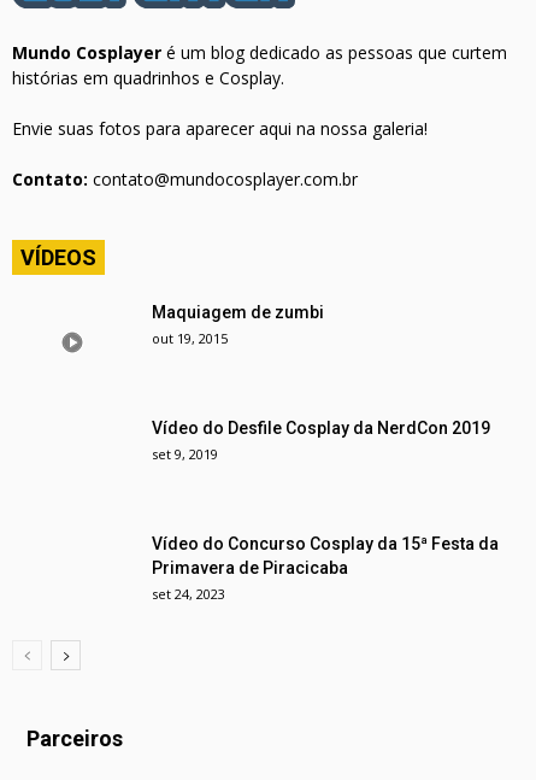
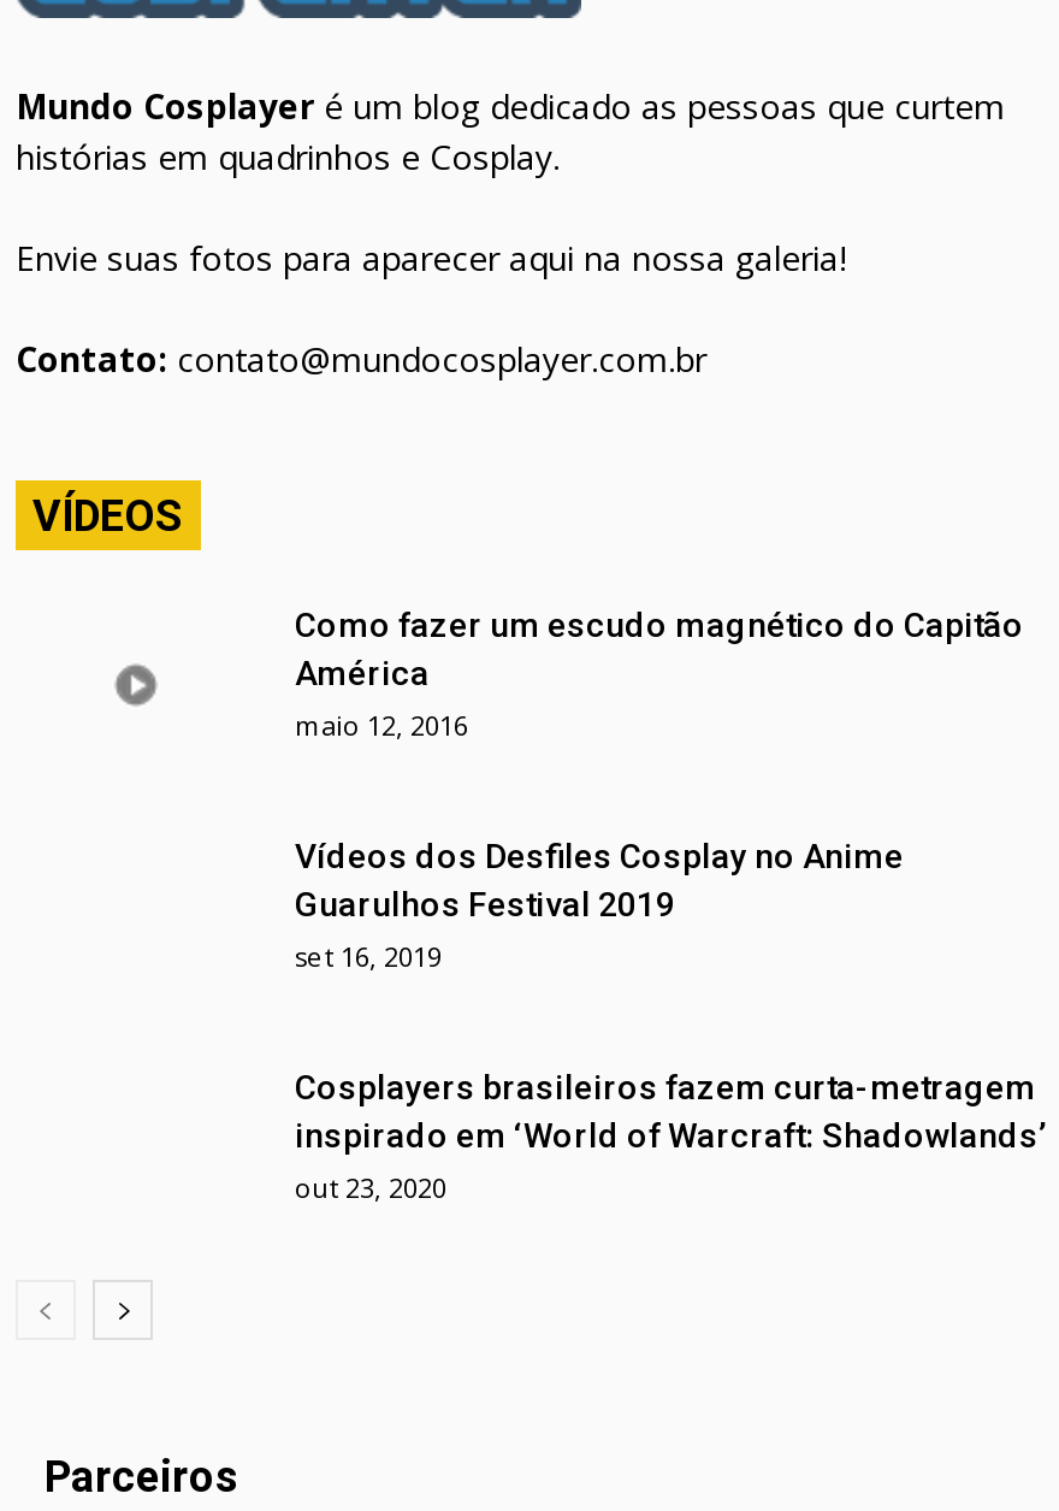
[152,303,324,348] Maquiagem de zumbi | out 19, 2015 -> [295,605,1024,742] Como fazer um escudo magnético do Capitão | América | maio 12, 2016
[152,419,490,463] Vídeo do Desfile Cosplay da NerdCon 2019 | set 9, 2019 -> [295,836,904,974] Vídeos dos Desfiles Cosplay no Anime | Guarulhos Festival 2019 | set 16, 2019
[152,534,499,603] Vídeo do Concurso Cosplay da 15ª Festa da | Primavera de Piracicaba | set 24, 2023 -> [295,1067,1046,1205] Cosplayers brasileiros fazem curta-metragem | inspirado em ‘World of Warcraft: Shadowlands’ | out 23, 2020

